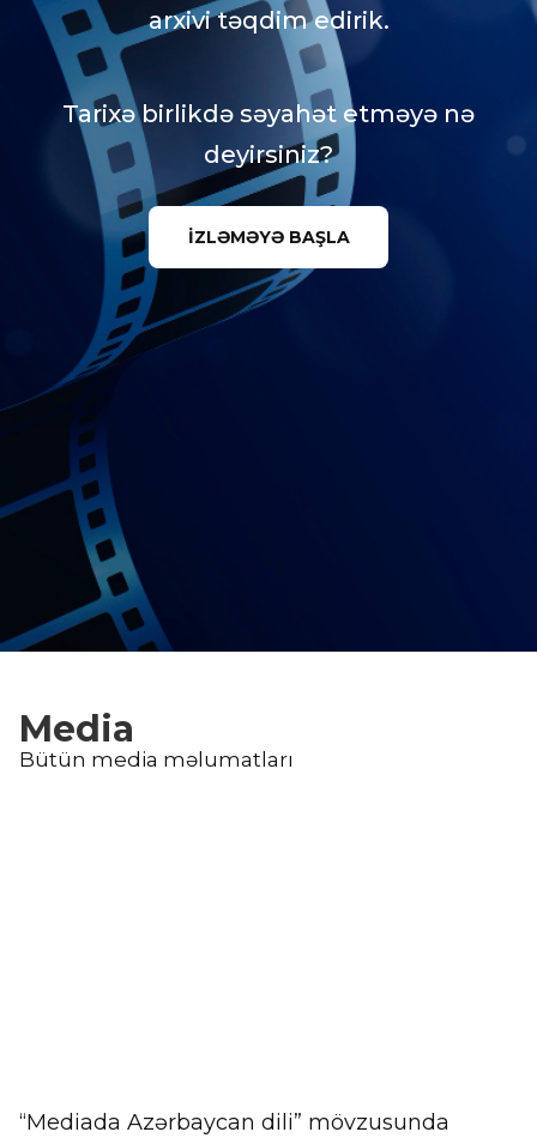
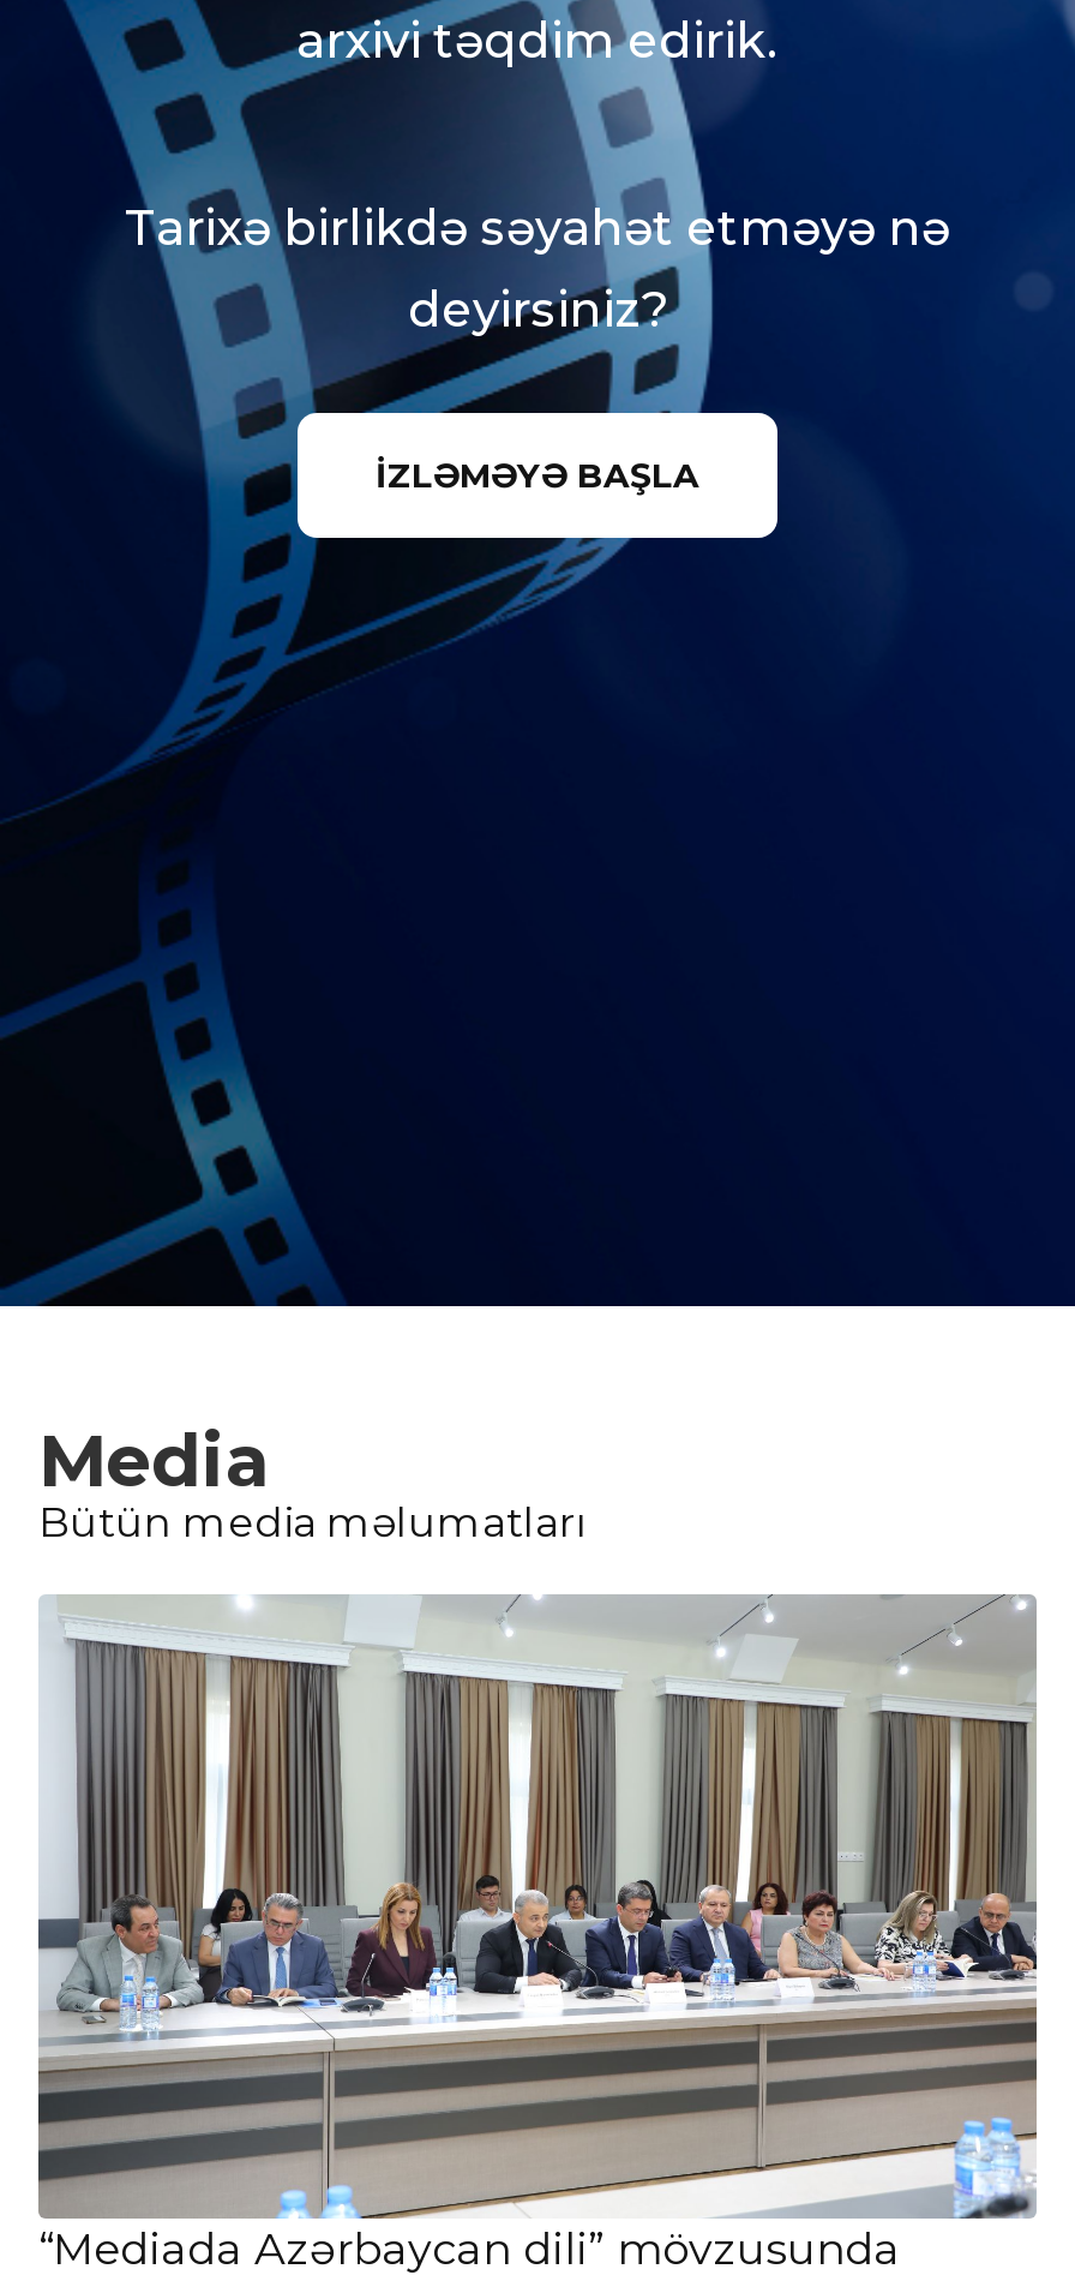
none -> [36,1592,1039,2221] [image]

